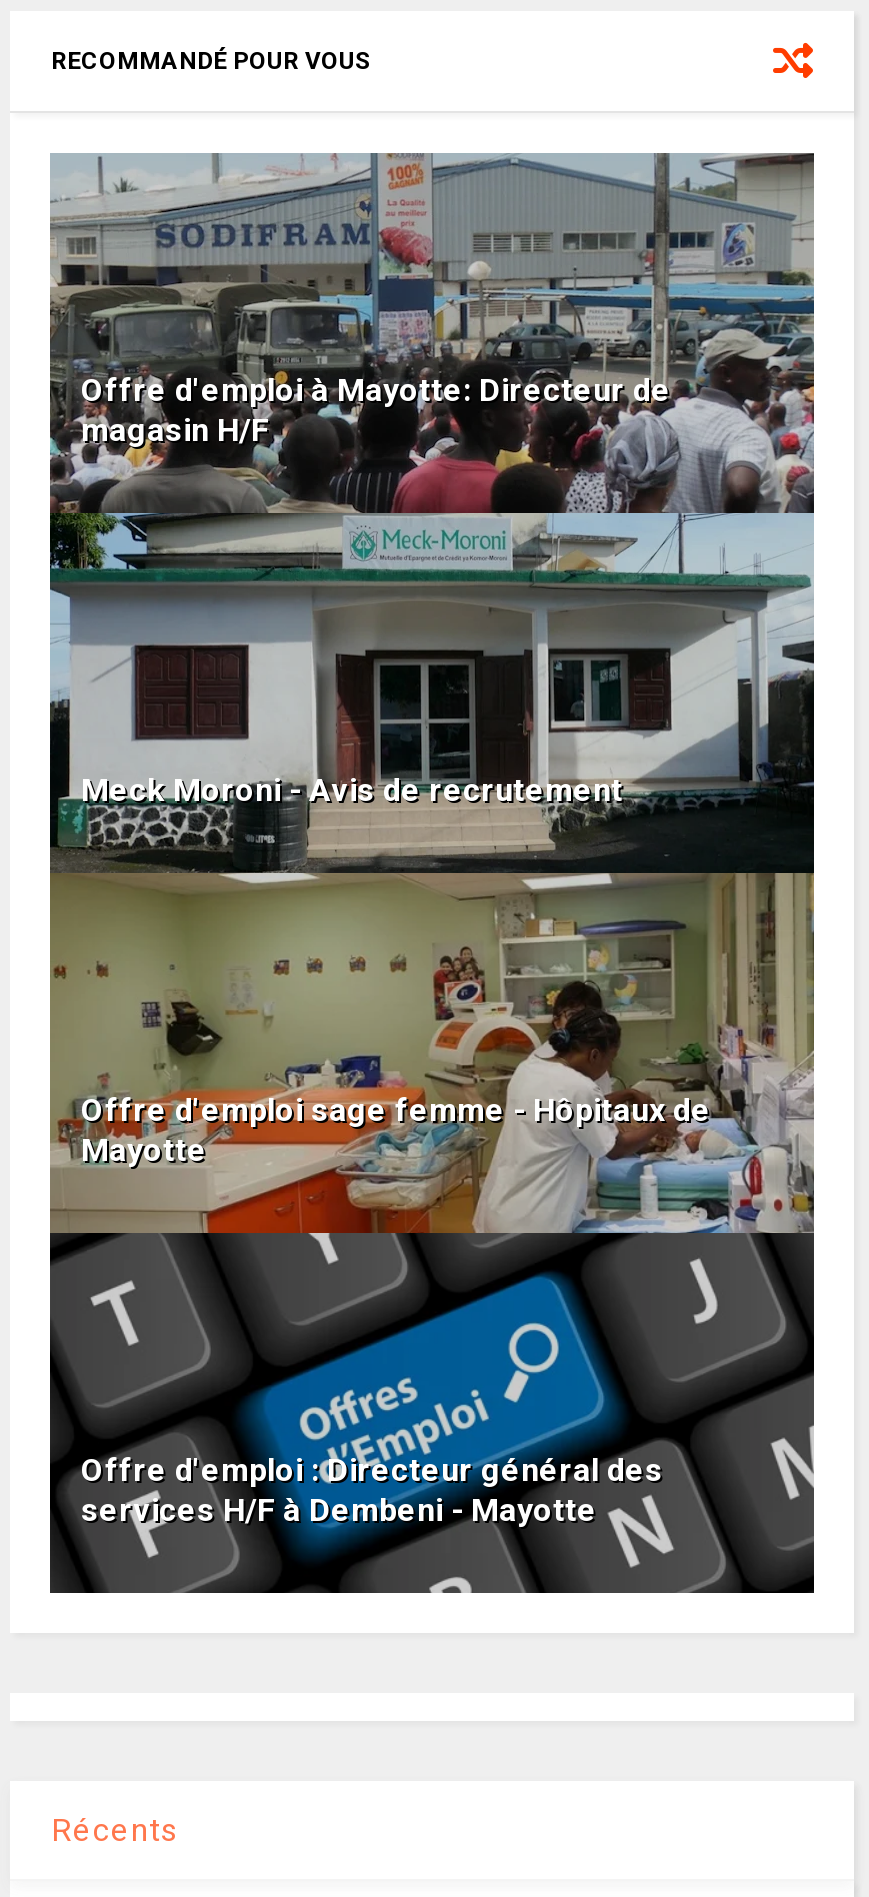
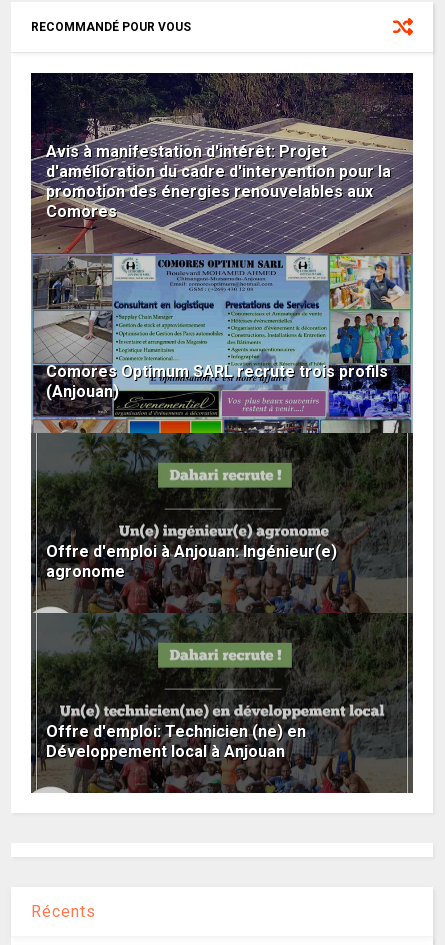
[48,151,816,1595] [image] | Offre d'emploi à Mayotte: Directeur de | magasin H/F -> [30,72,414,794] [image] | Avis à manifestation d'intérêt: Projet | d'amélioration du cadre d'intervention pour la | promotion des énergies renouvelables aux | Comores
[81,771,623,809] Meck Moroni - Avis de recrutement -> [46,362,388,401] Comores Optimum SARL recrute trois profils | (Anjouan)
[81,1091,711,1169] Offre d'emploi sage femme - Hôpitaux de | Mayotte -> [46,542,337,581] Offre d'emploi à Anjouan: Ingénieur(e) | agronome
[81,1451,663,1529] Offre d'emploi : Directeur général des | services H/F à Dembeni - Mayotte -> [46,722,306,761] Offre d'emploi: Technicien (ne) en | Développement local à Anjouan

